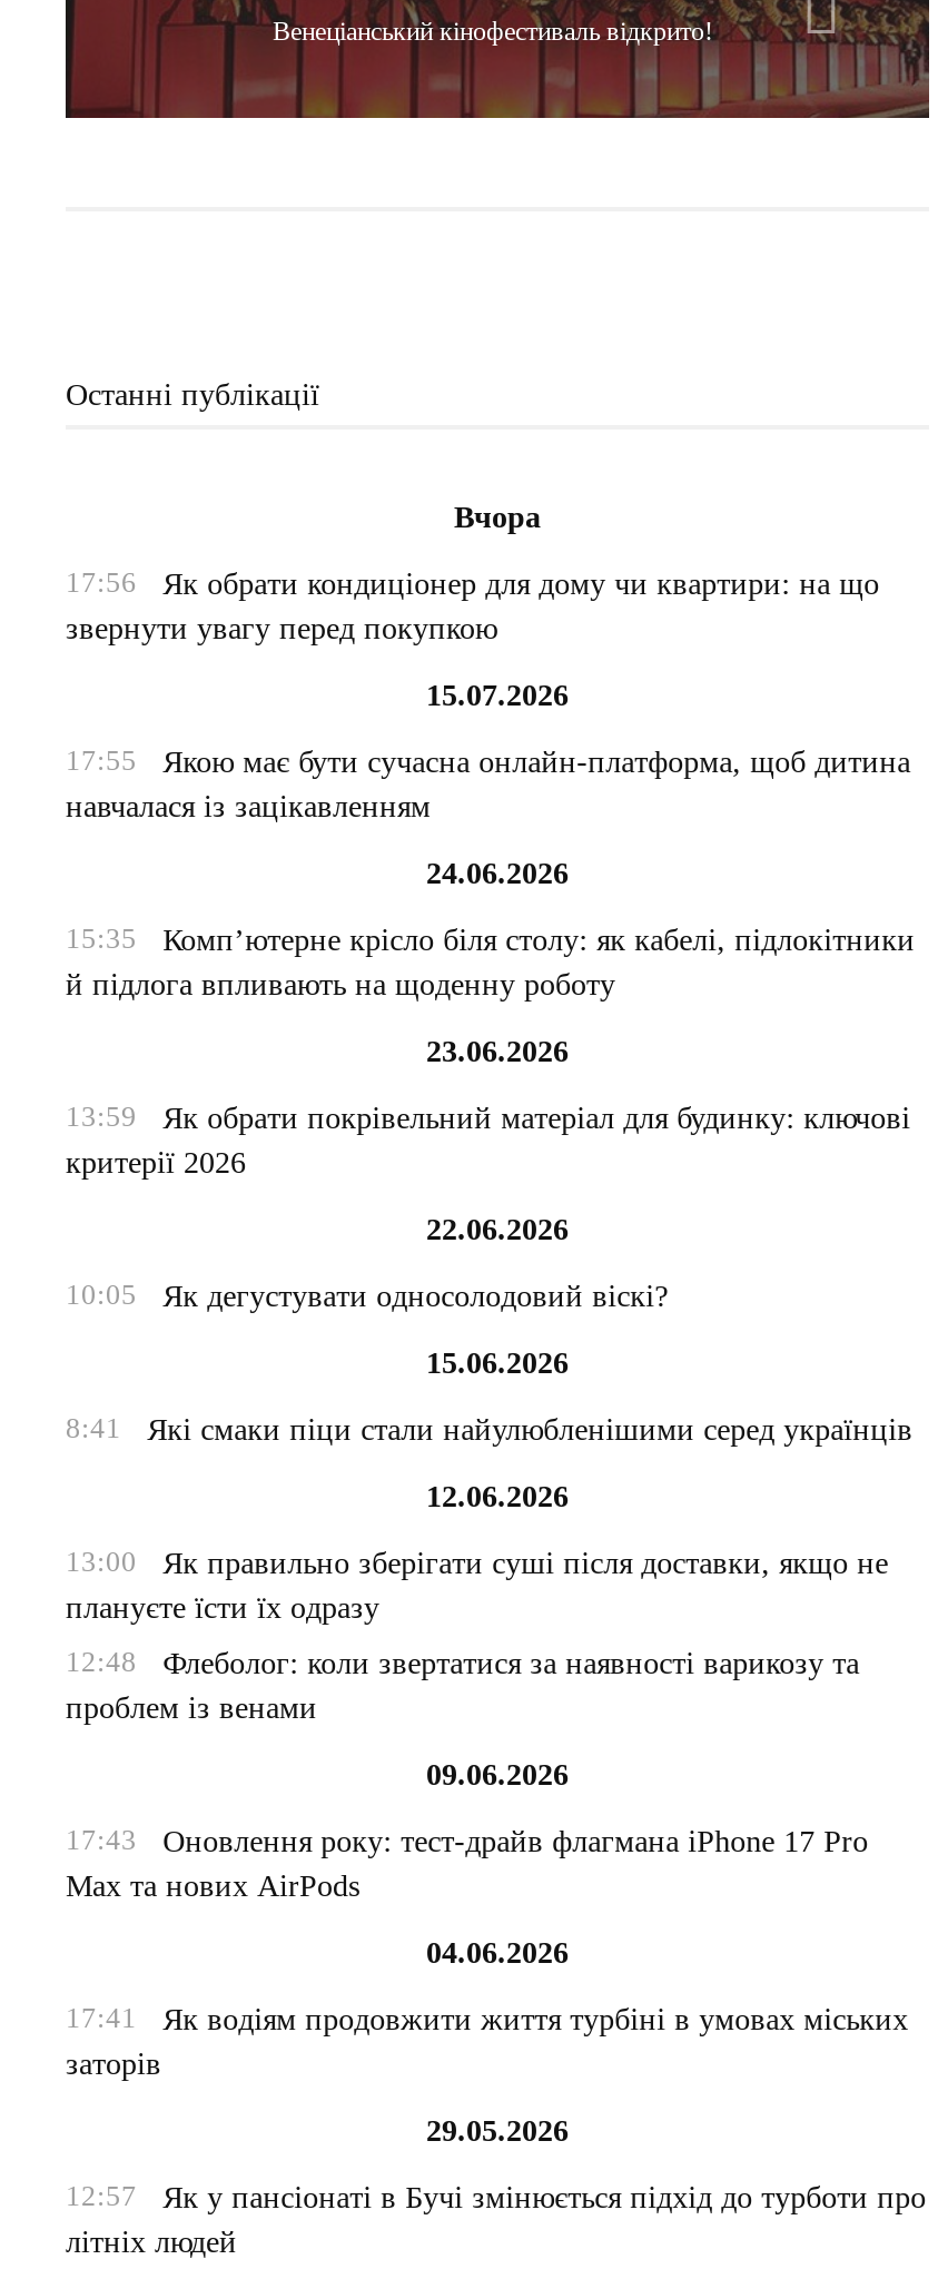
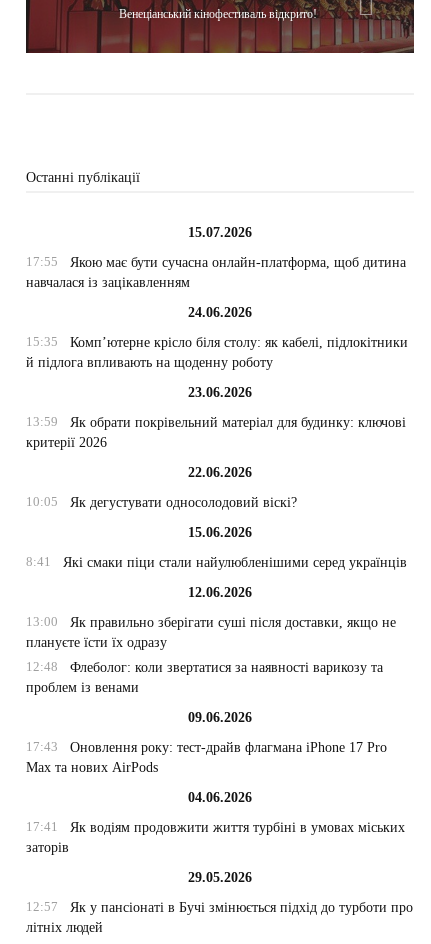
[66,501,879,645] Вчора | 17:56 | Як обрати кондиціонер для дому чи квартири: на що | звернути увагу перед покупкою -> none

